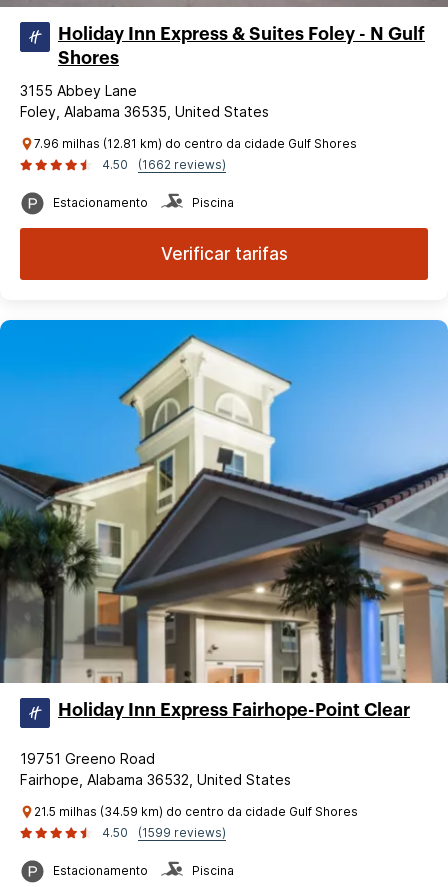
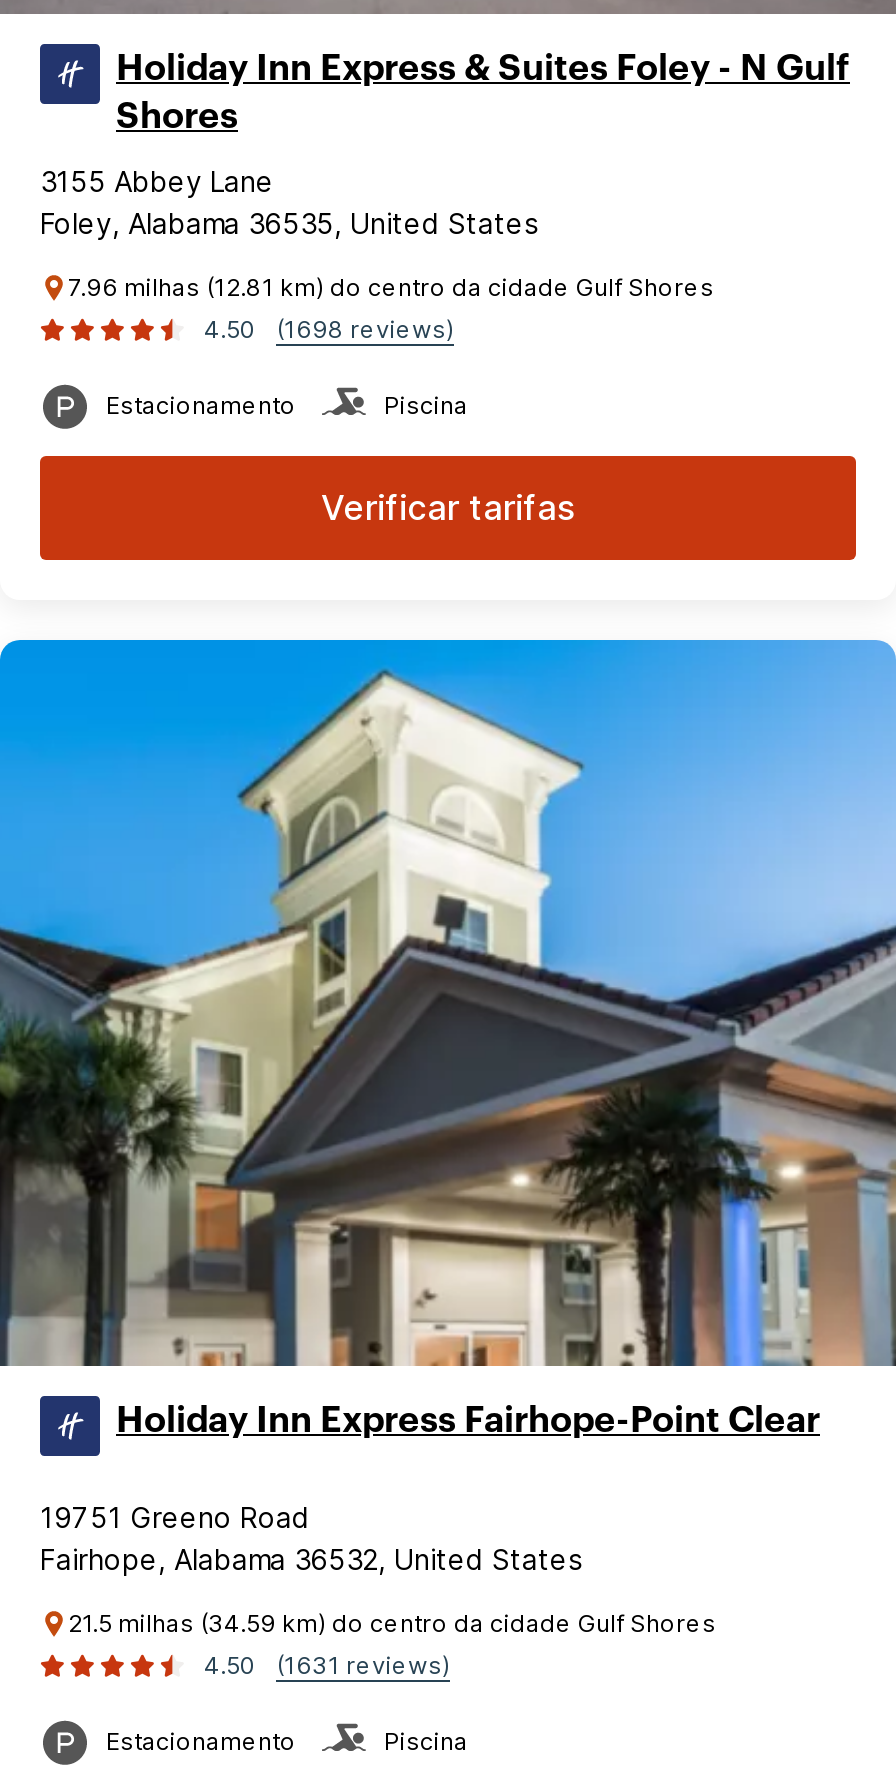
[102,157,226,172] 4.50 (1662 reviews) -> [204,314,454,344] 4.50 (1698 reviews)
[102,825,226,840] 4.50 (1599 reviews) -> [204,1650,450,1680] 4.50 (1631 reviews)

